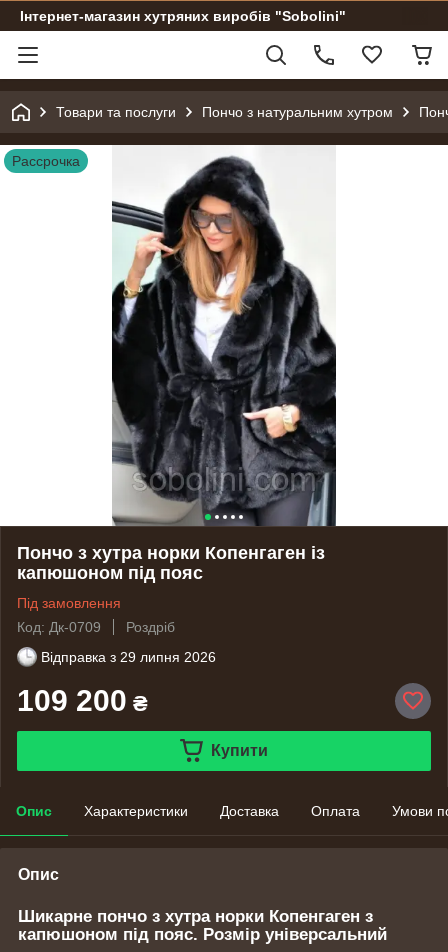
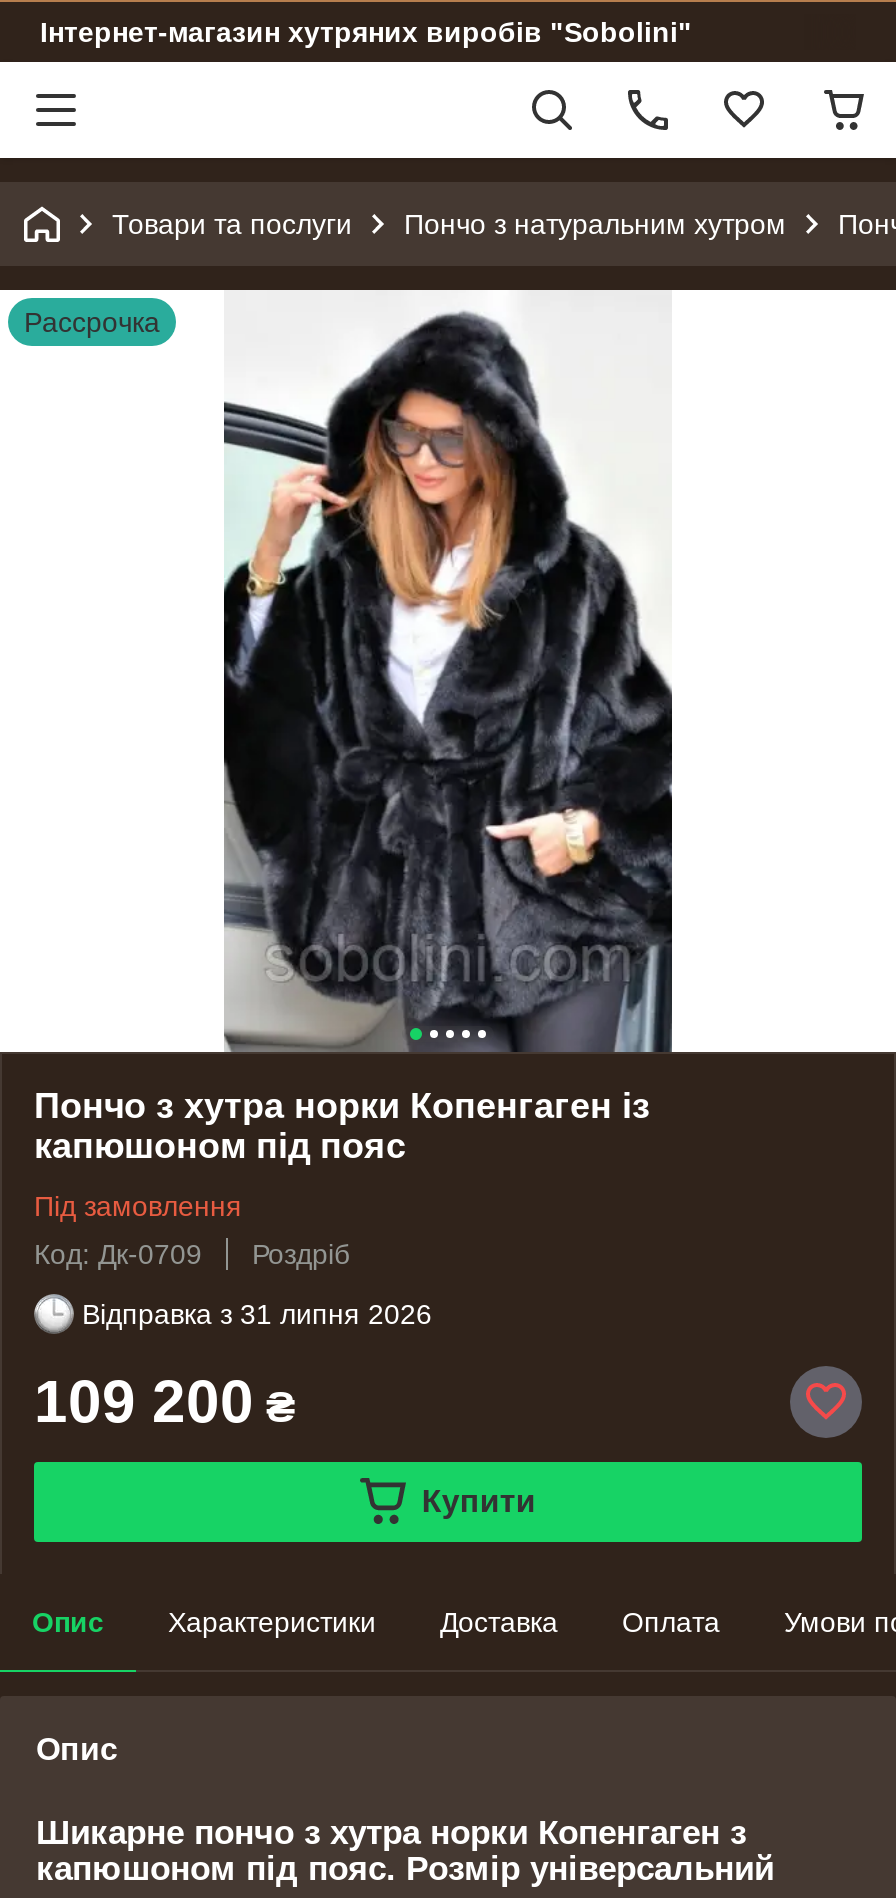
[41,649,216,665] Відправка з 29 липня 2026 -> [82,1298,432,1330] Відправка з 31 липня 2026

